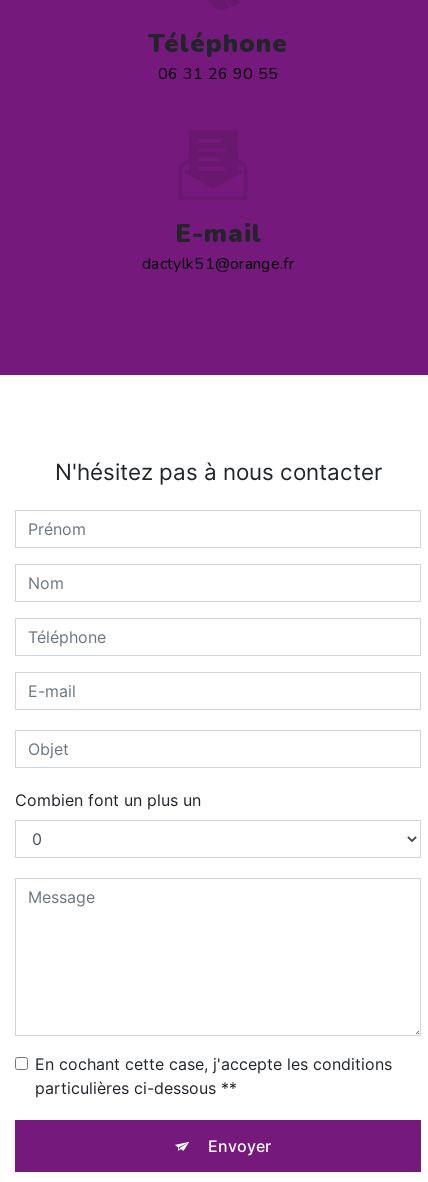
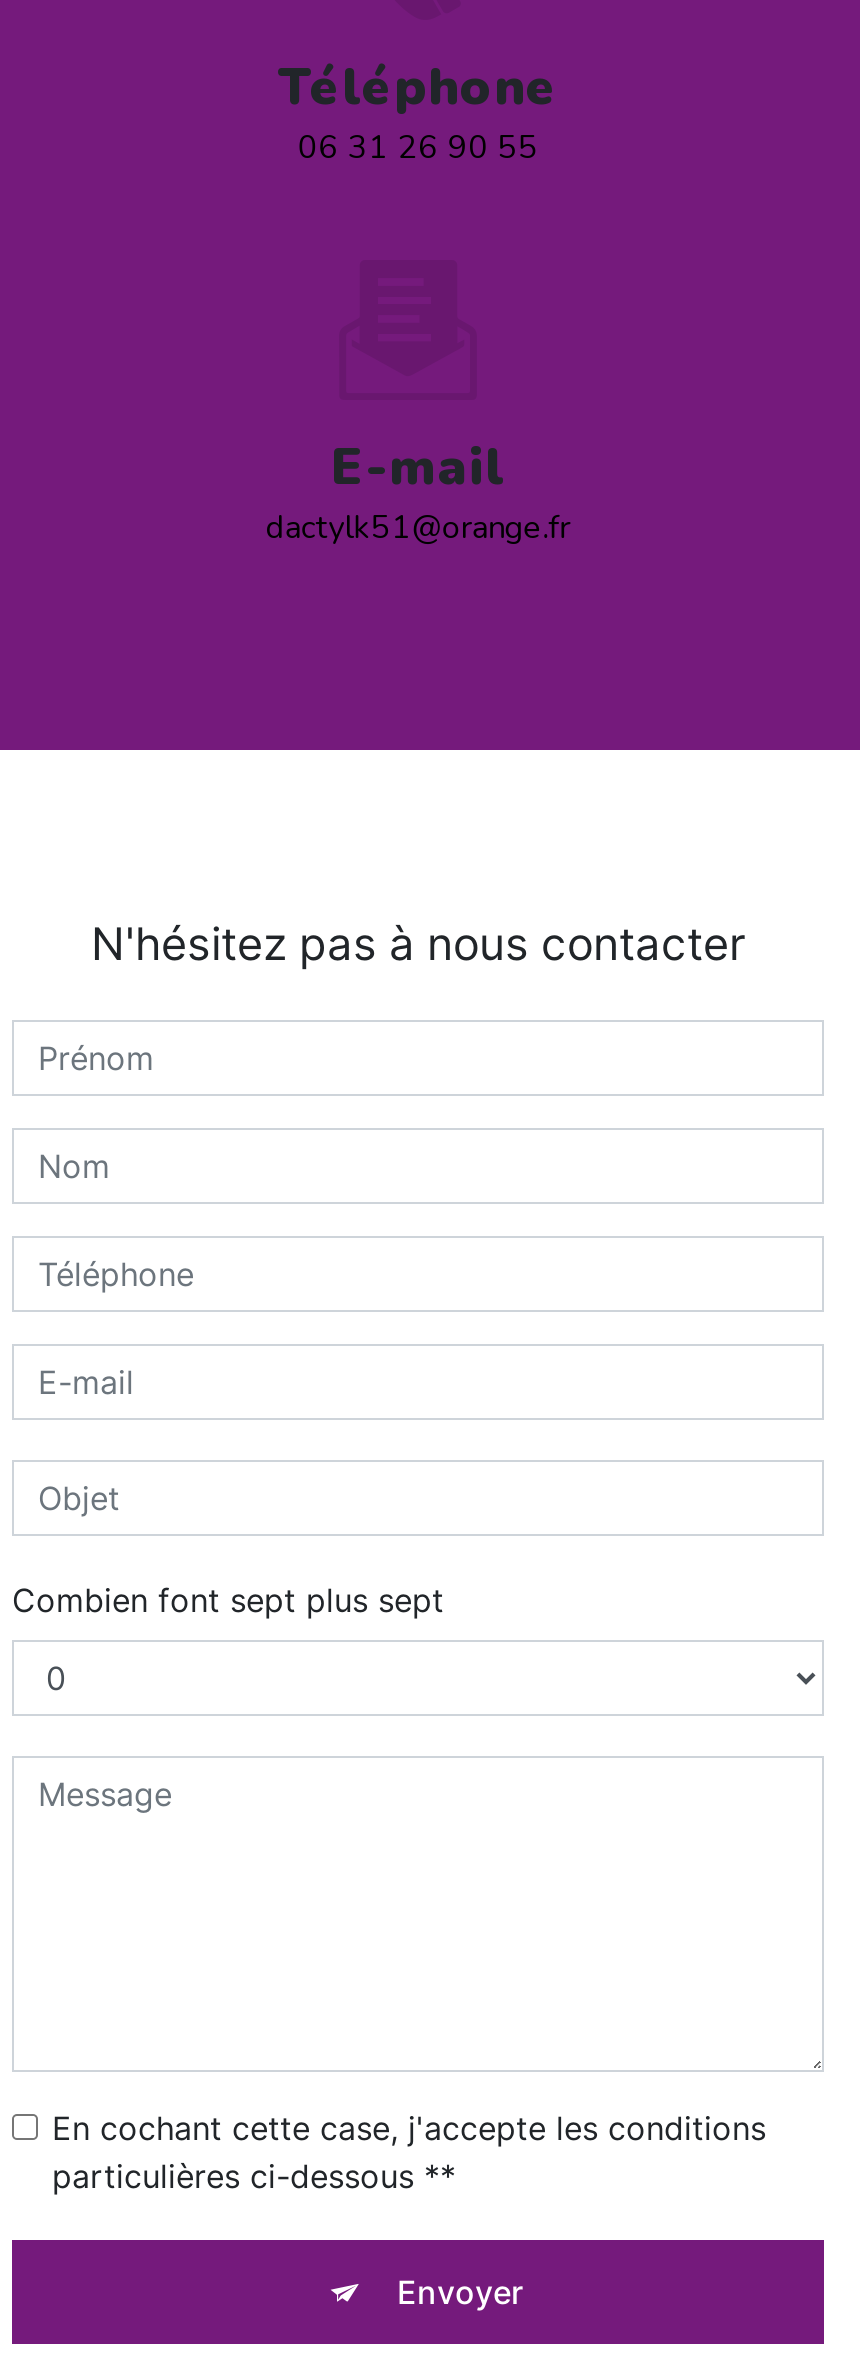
[15,790,201,810] Combien font un plus un -> [12,1580,444,1620] Combien font sept plus sept

